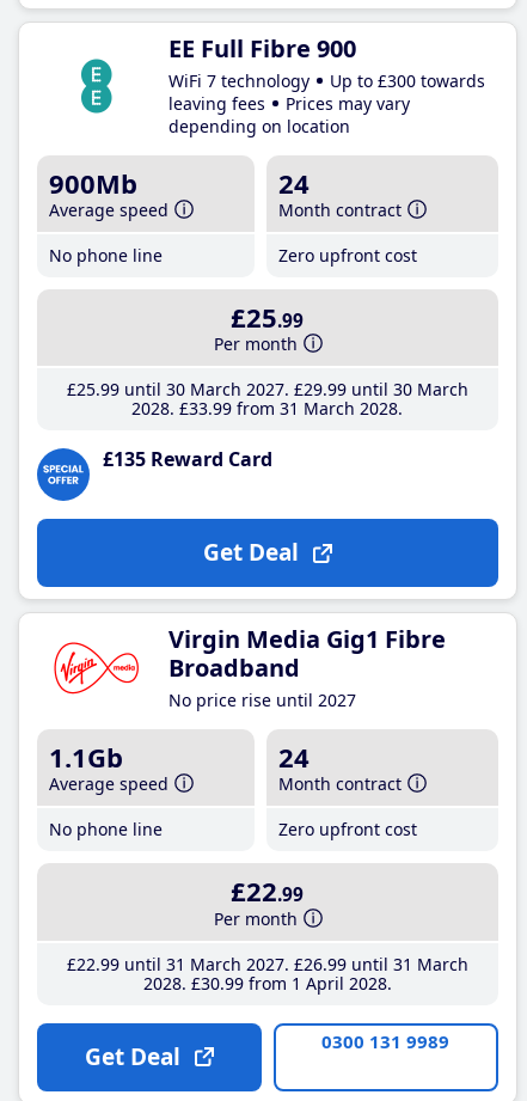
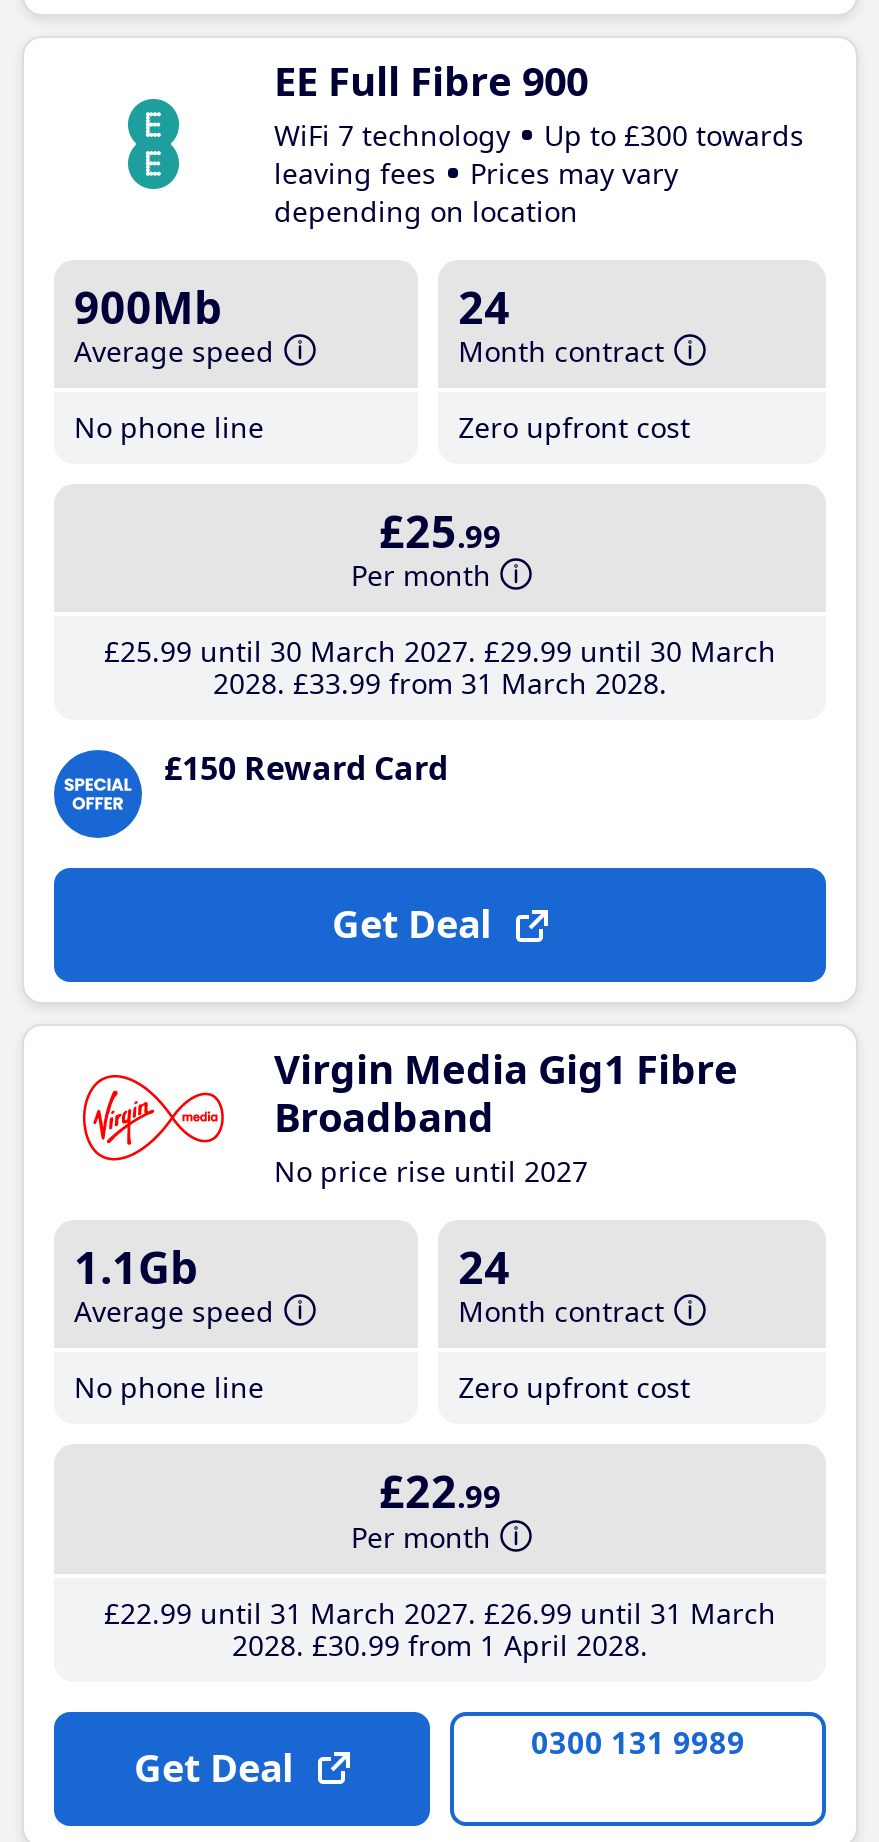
[103,446,272,472] £135 Reward Card -> [164,746,448,790] £150 Reward Card

